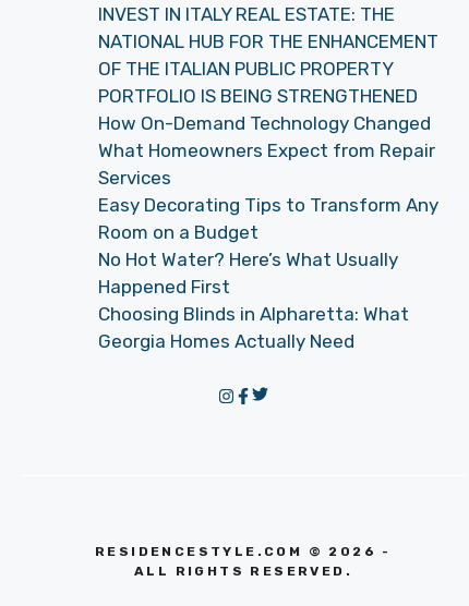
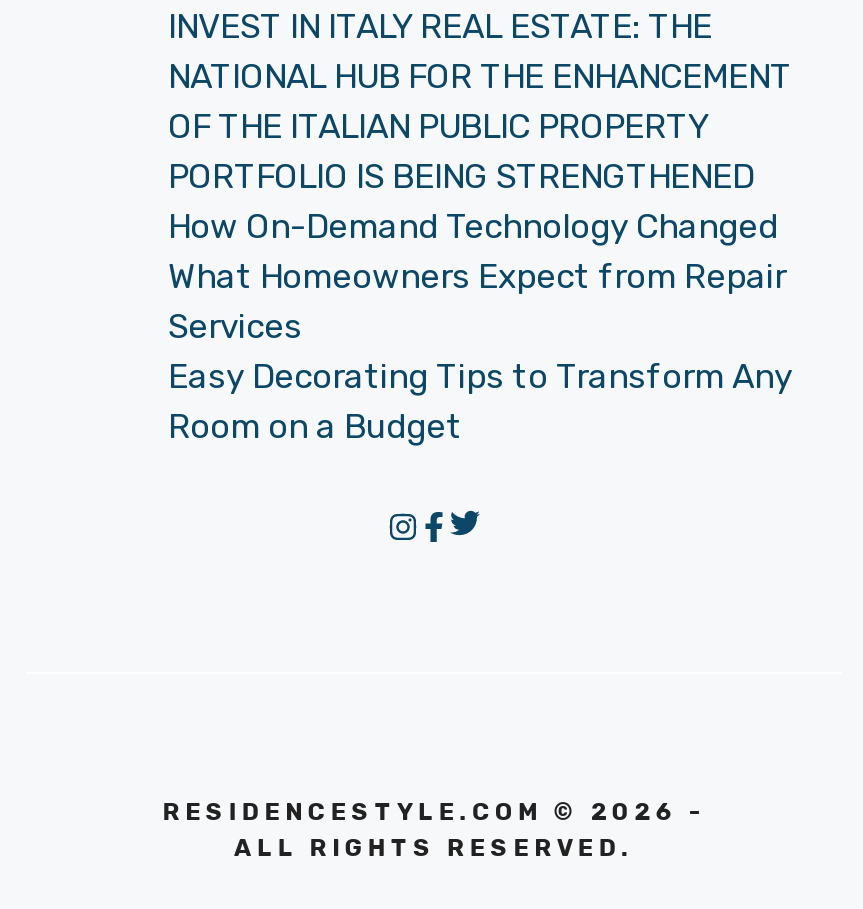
[98,248,409,352] No Hot Water? Here’s What Usually | Happened First | Choosing Blinds in Alpharetta: What | Georgia Homes Actually Need -> none

